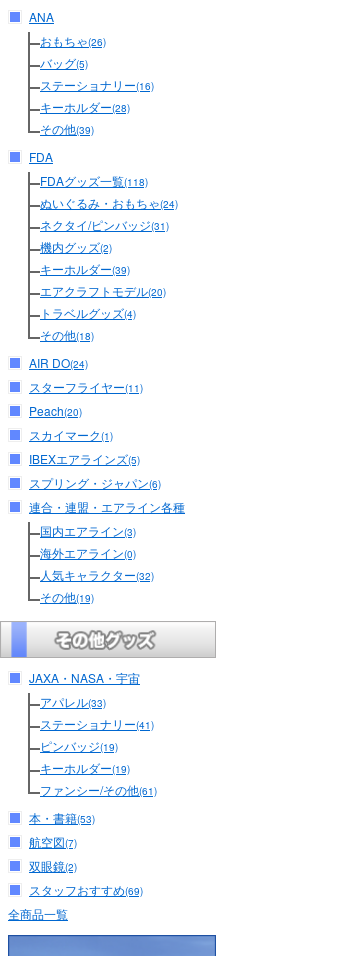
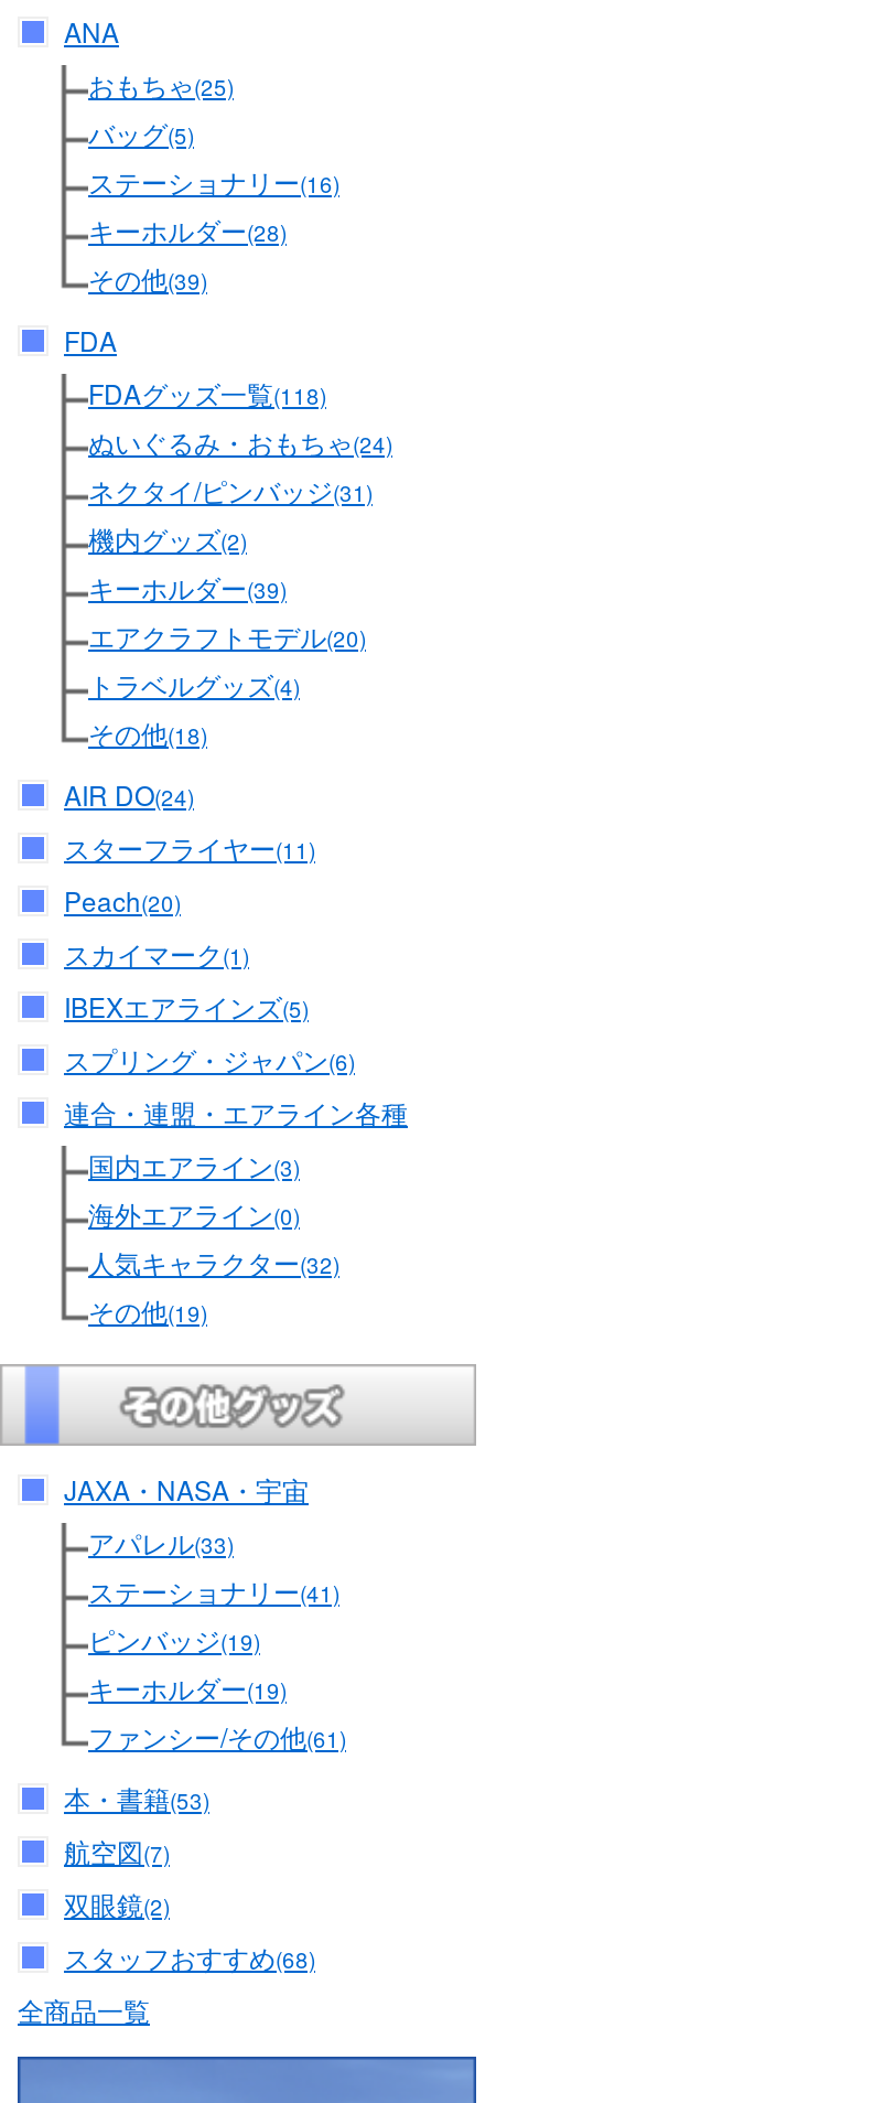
[40,32,106,49] おもちゃ(26) -> [88,66,234,104] おもちゃ(25)
[29,881,143,898] スタッフおすすめ(69) -> [64,1937,315,1974] スタッフおすすめ(68)

